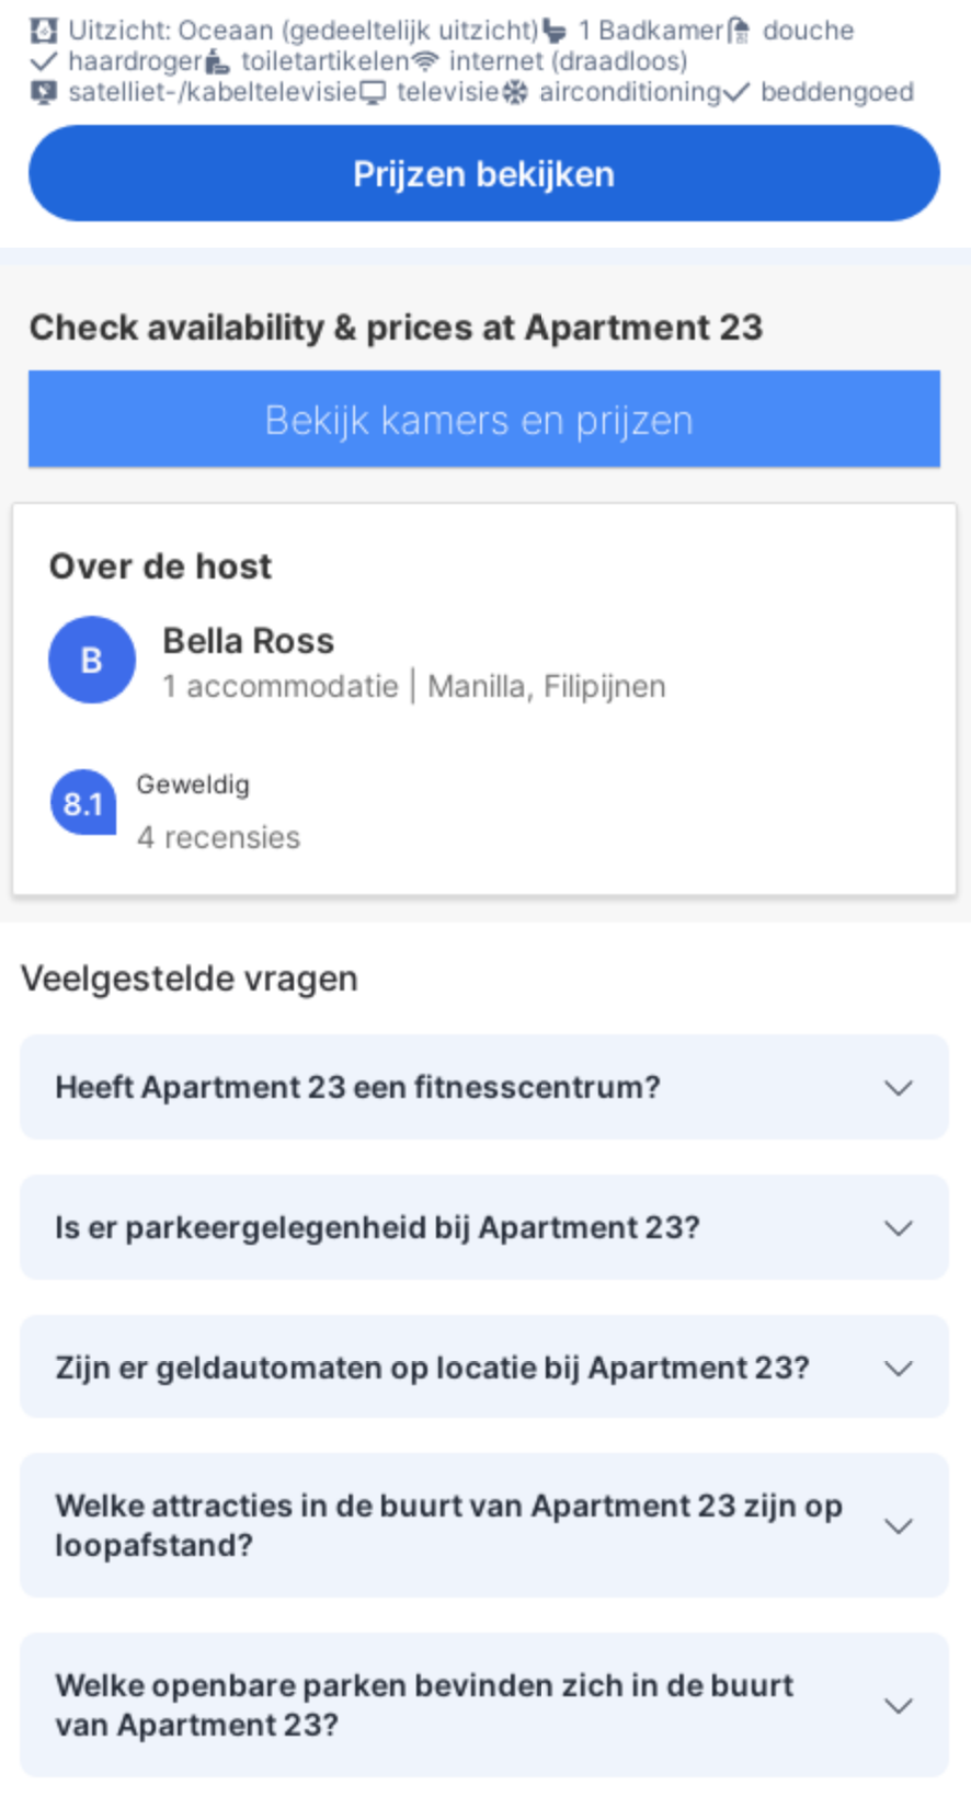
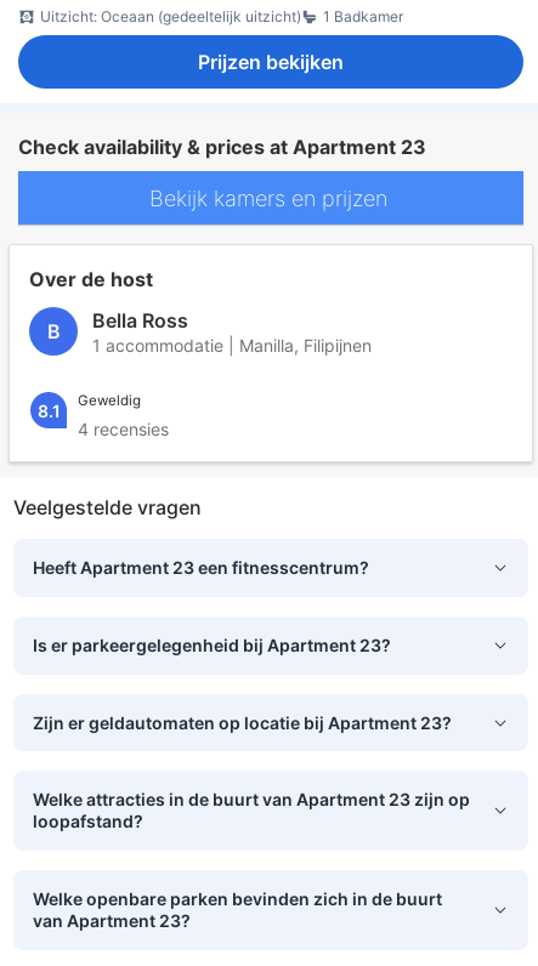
[68,14,914,108] douche | haardroger | toiletartikelen | internet (draadloos) | satelliet-/kabeltelevisie | televisie | airconditioning | beddengoed -> none

